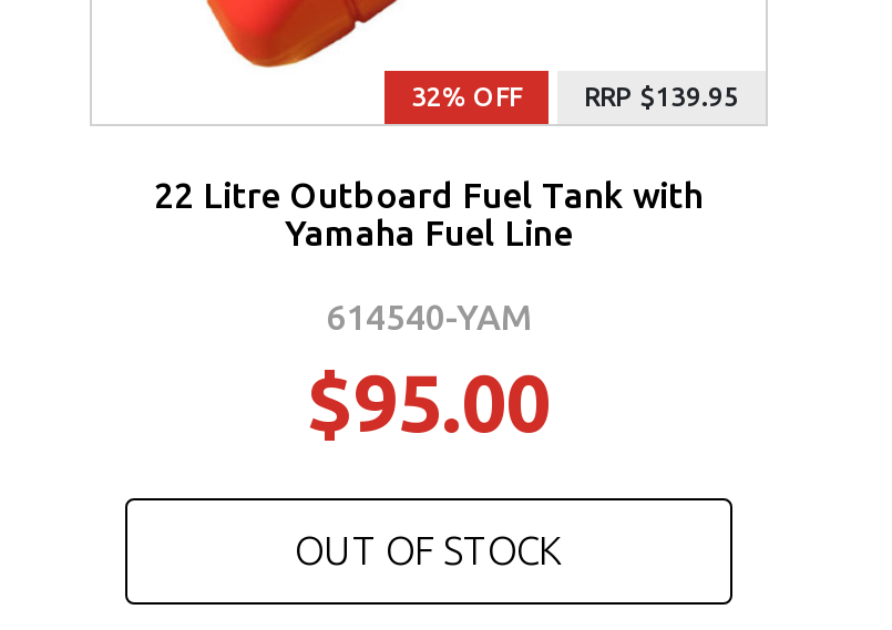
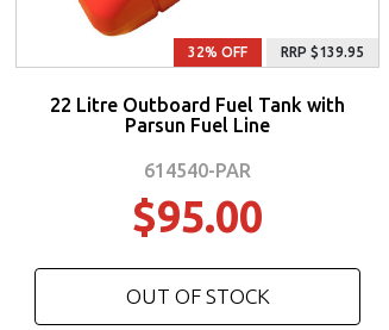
[285,213,573,253] Yamaha Fuel Line -> [125,115,270,136] Parsun Fuel Line
[326,297,532,337] 614540-YAM -> [144,160,251,181] 614540-PAR

